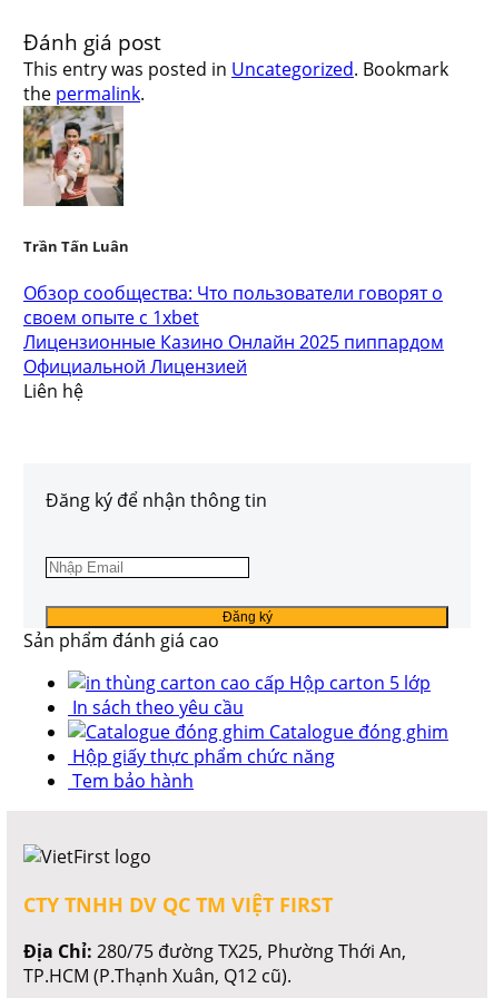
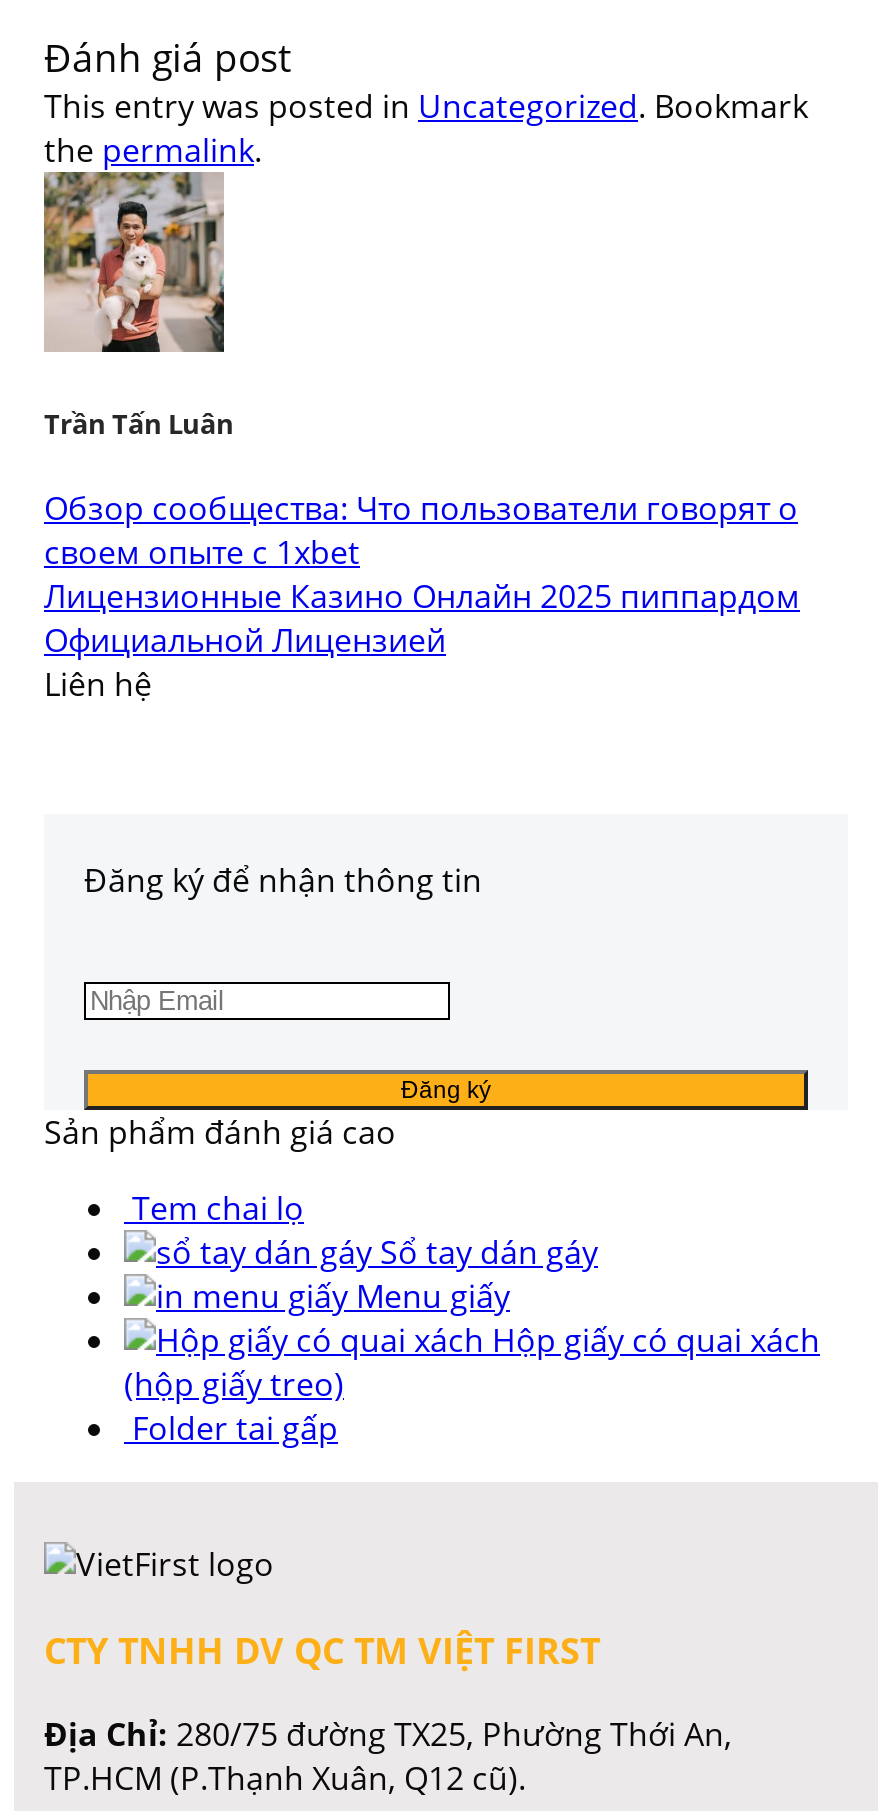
[72,671,448,793] Hộp carton 5 lớp | In sách theo yêu cầu | Catalogue đóng ghim | Hộp giấy thực phẩm chức năng | Tem bảo hành -> [124,1186,820,1450] Tem chai lọ | Sổ tay dán gáy | Menu giấy | Hộp giấy có quai xách | (hộp giấy treo) | Folder tai gấp

